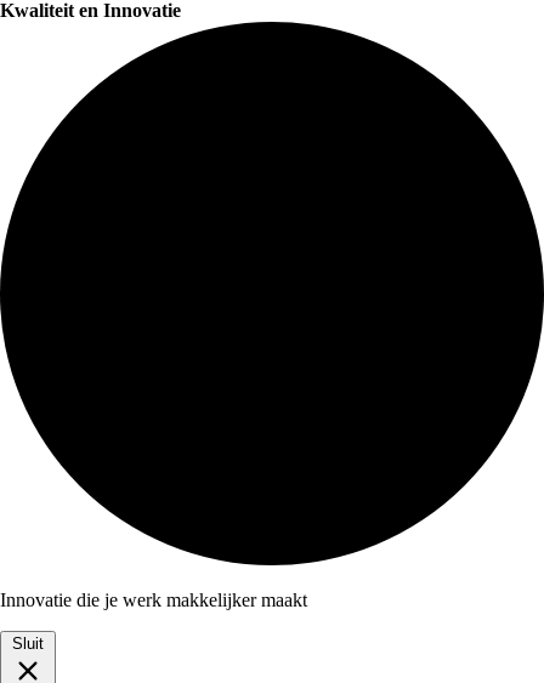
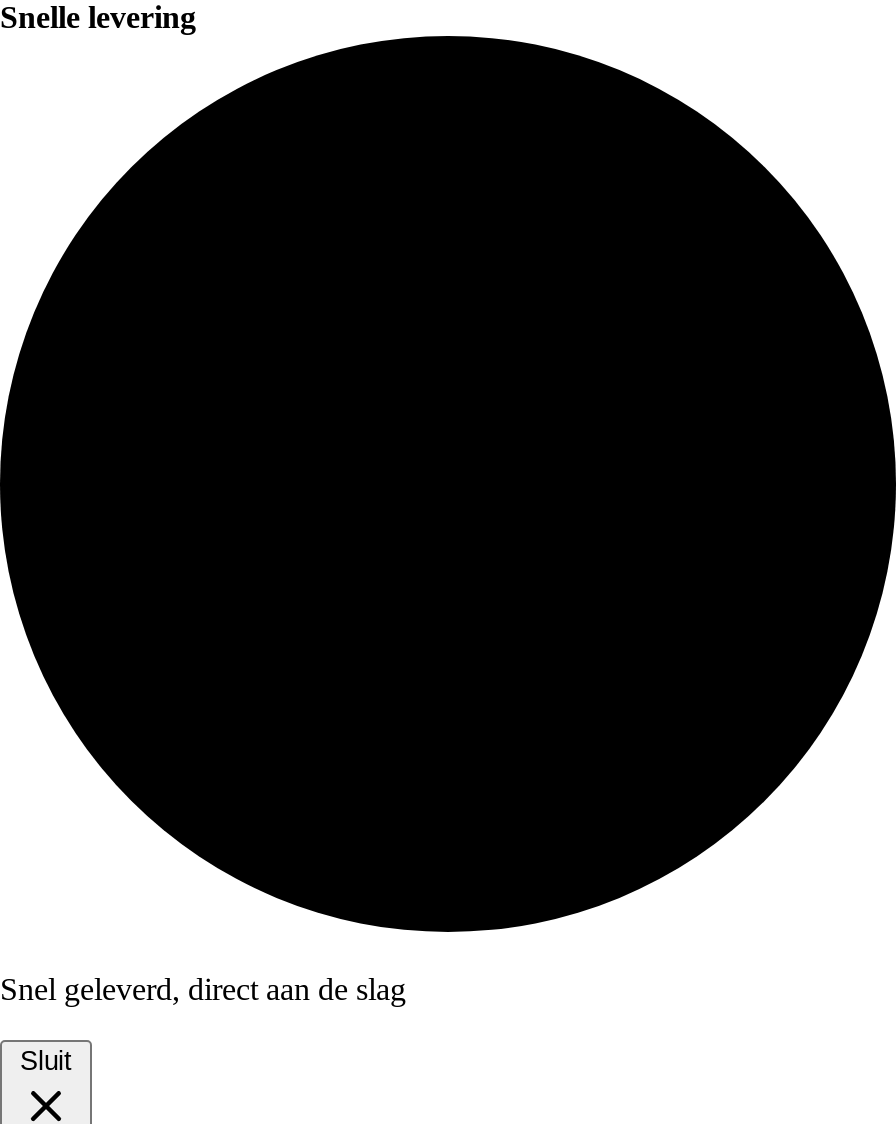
[0,0,181,21] Kwaliteit en Innovatie -> [0,0,196,34] Snelle levering
[0,590,307,610] Innovatie die je werk makkelijker maakt -> [0,972,406,1006] Snel geleverd, direct aan de slag

